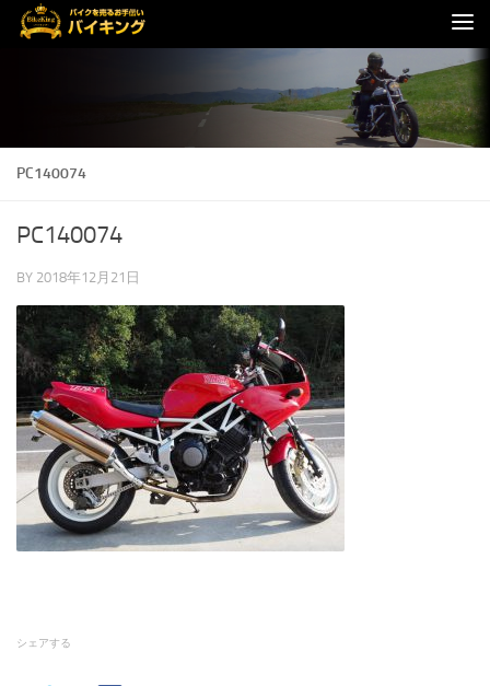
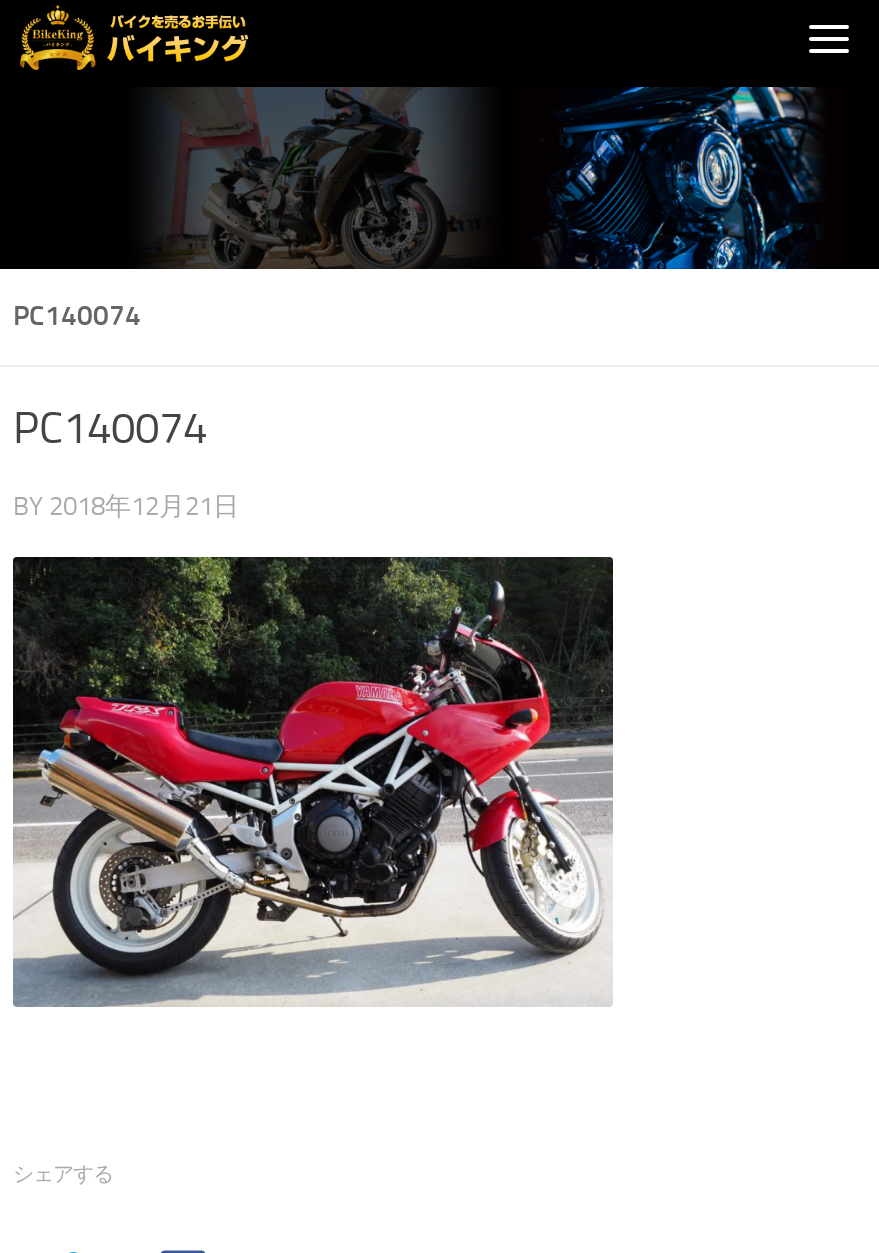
[101,47,486,149] [image] -> [165,85,869,271] [image]

